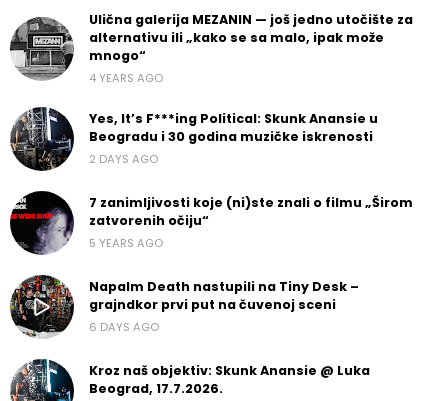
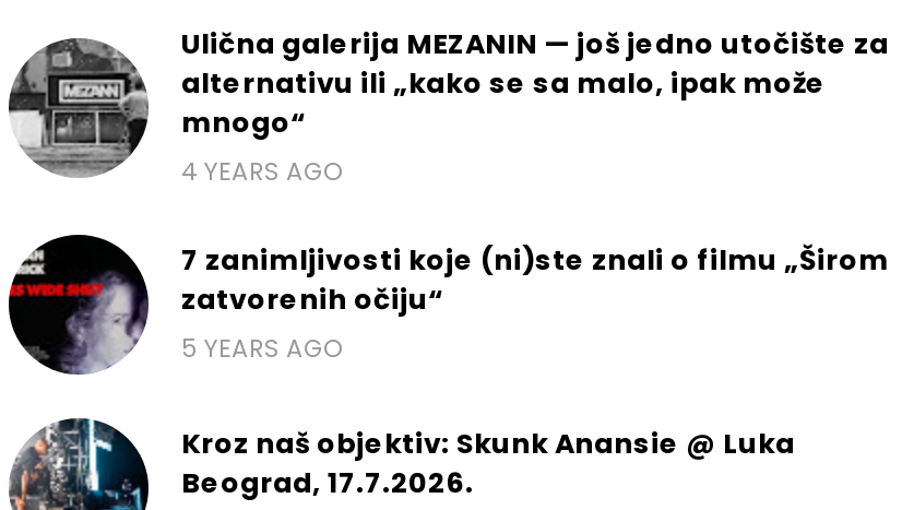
[10,107,378,171] [image] | Yes, It’s F***ing Political: Skunk Anansie u | Beogradu i 30 godina muzičke iskrenosti | 2 DAYS AGO -> none
[10,275,359,338] [image] | Napalm Death nastupili na Tiny Desk – | grajndkor prvi put na čuvenoj sceni | 6 DAYS AGO -> none

